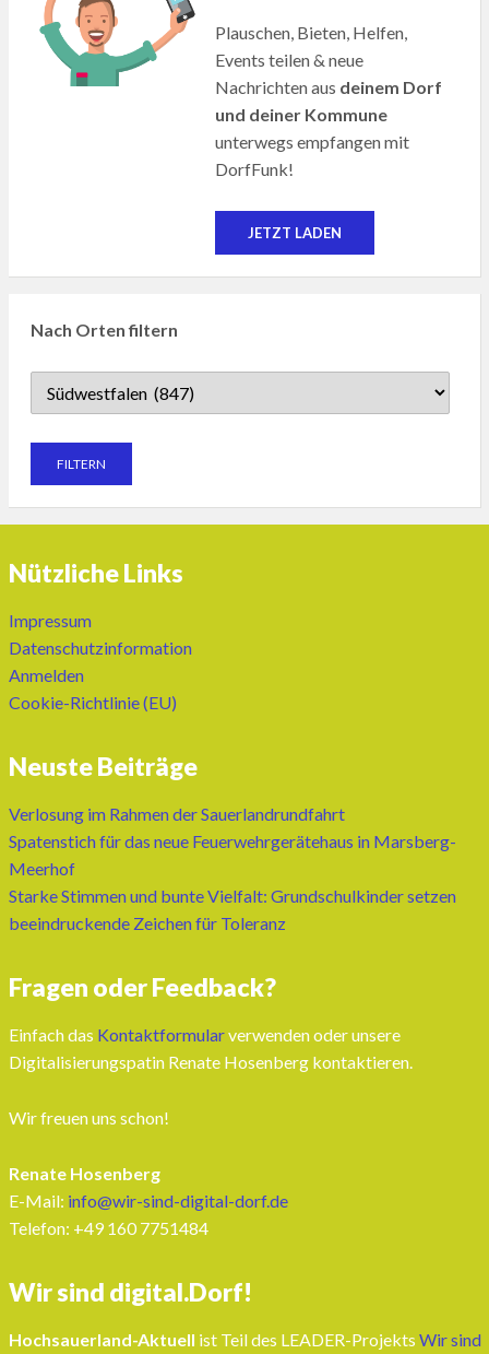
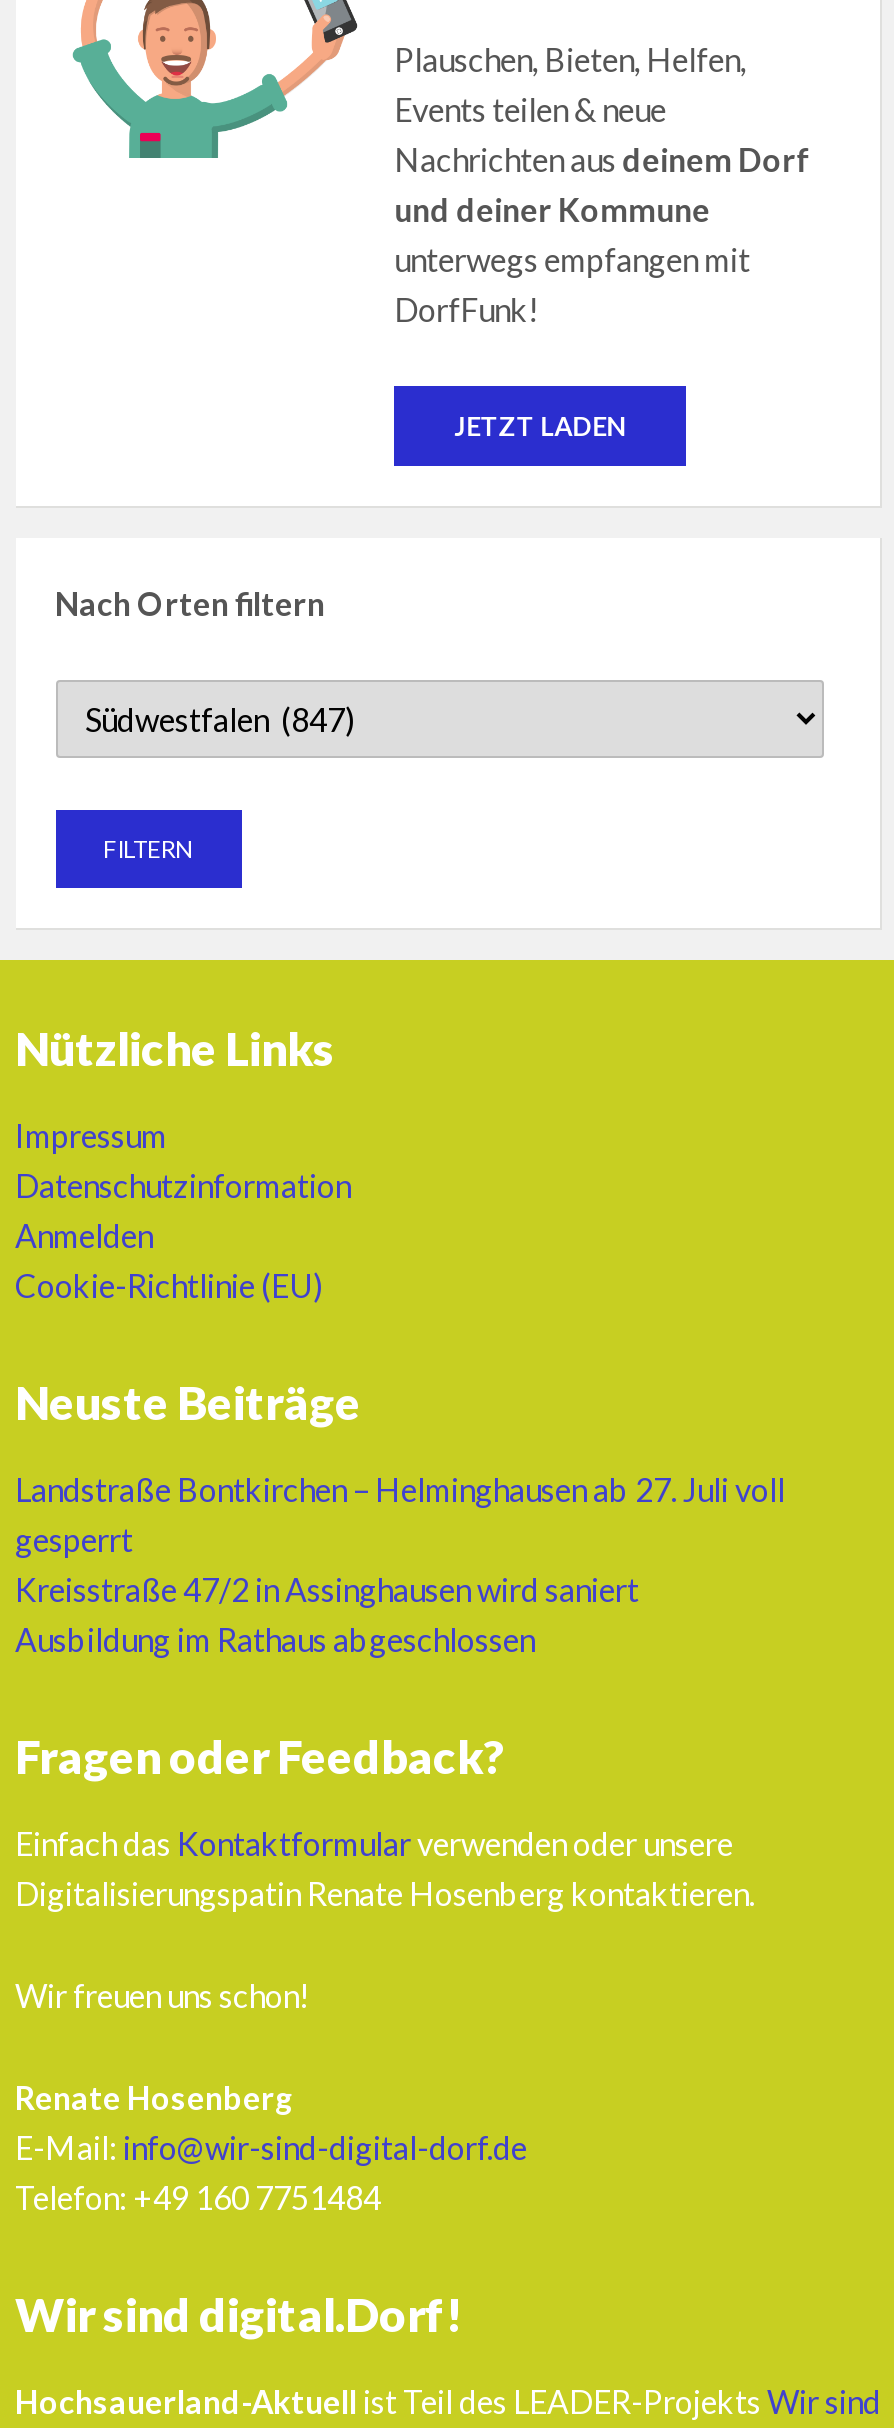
[8,803,456,933] Verlosung im Rahmen der Sauerlandrundfahrt | Spatenstich für das neue Feuerwehrgerätehaus in Marsberg- | Meerhof | Starke Stimmen und bunte Vielfalt: Grundschulkinder setzen | beeindruckende Zeichen für Toleranz -> [15,1469,785,1657] Landstraße Bontkirchen – Helminghausen ab 27. Juli voll | gesperrt | Kreisstraße 47/2 in Assinghausen wird saniert | Ausbildung im Rathaus abgeschlossen

